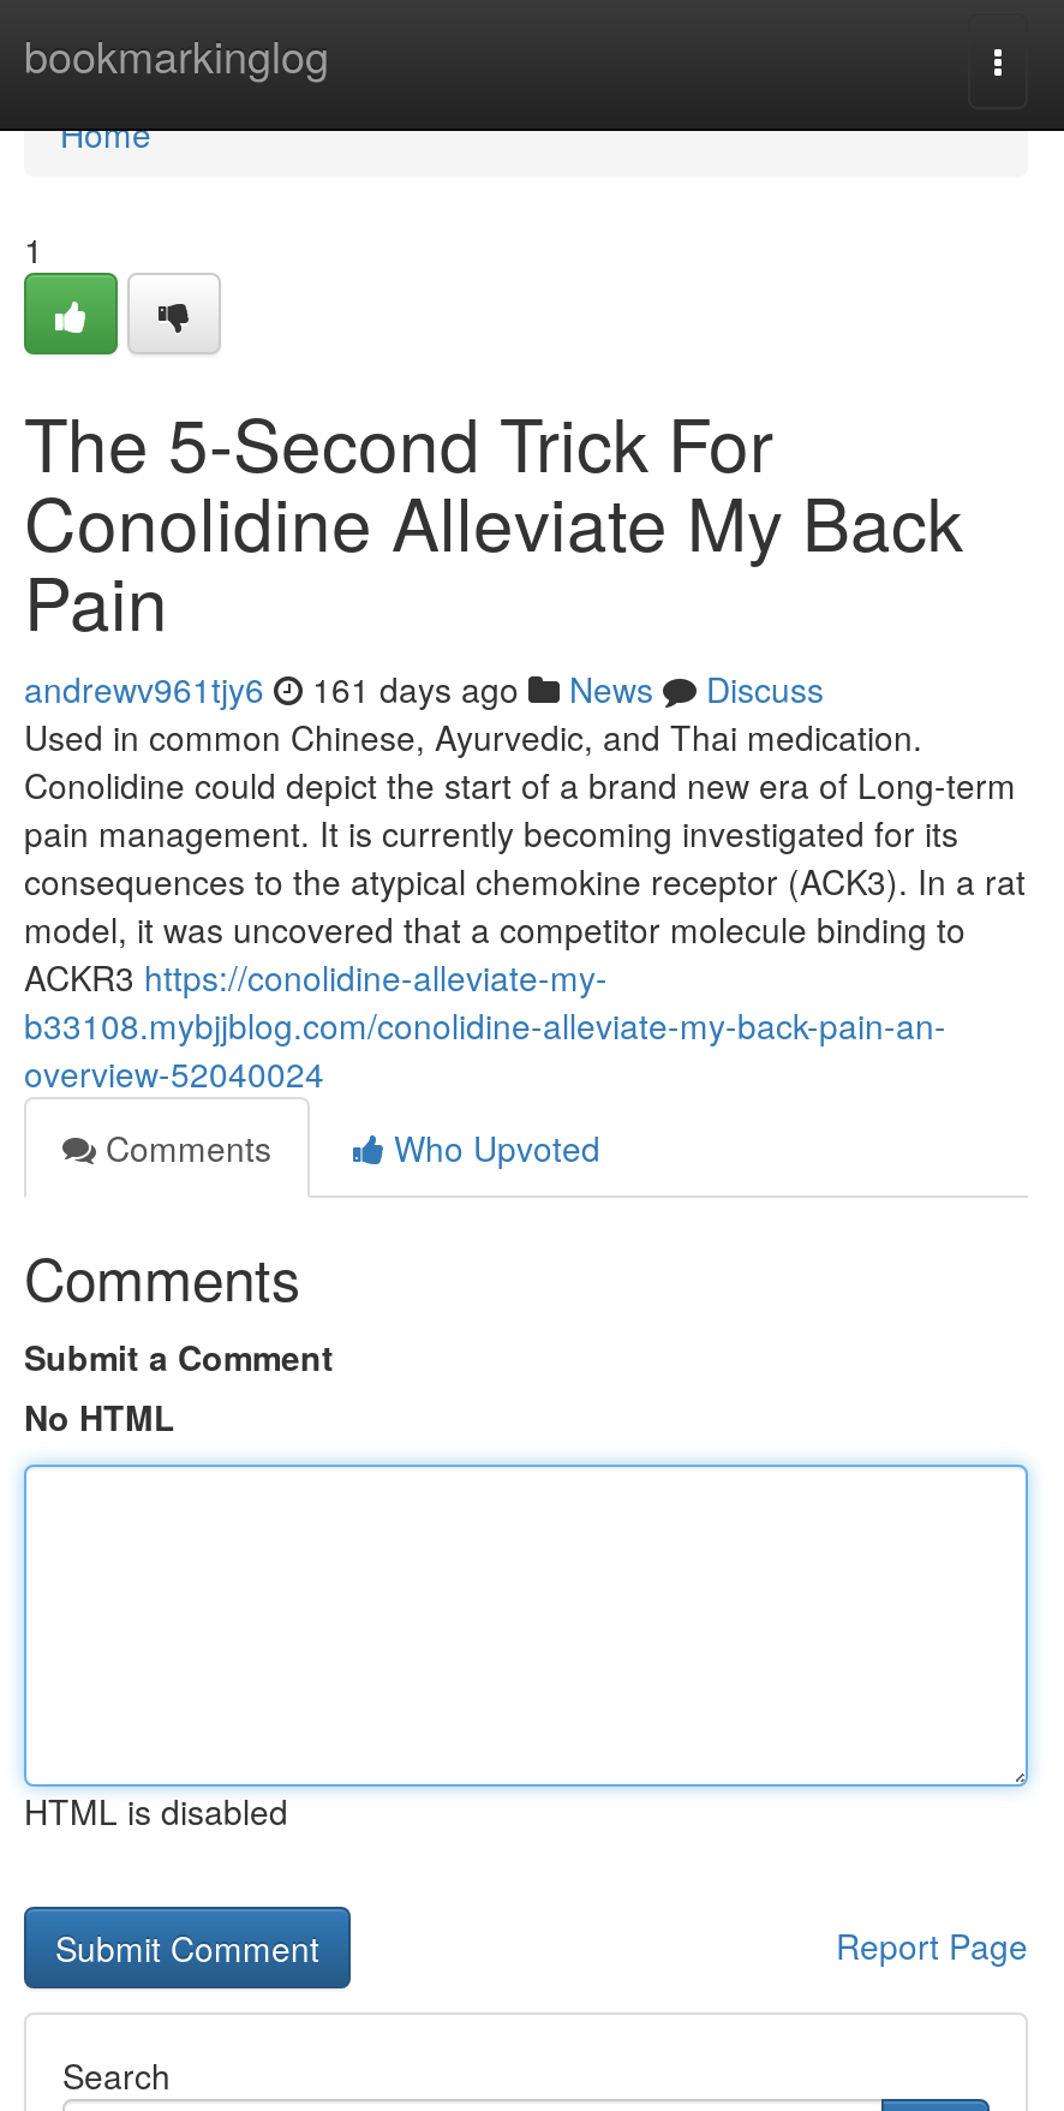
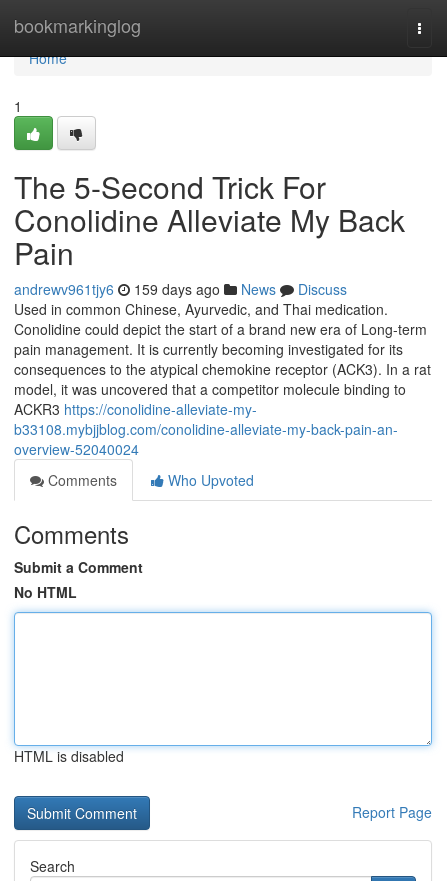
[24,664,824,712] andrewv961tjy6 161 days ago News Discuss -> [14,279,347,299] andrewv961tjy6 159 days ago News Discuss

